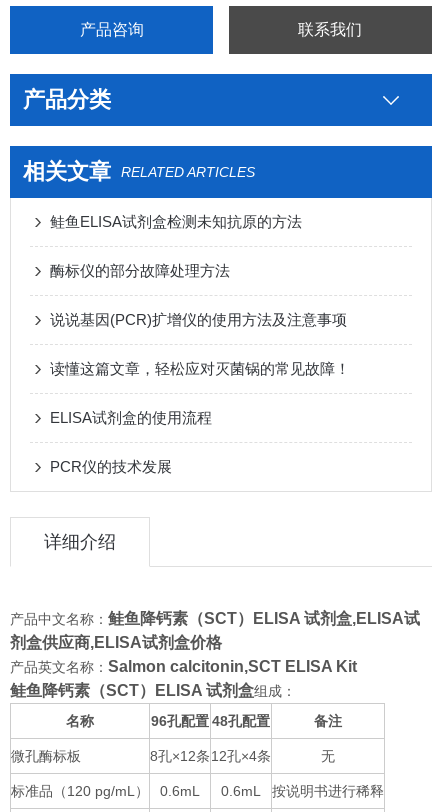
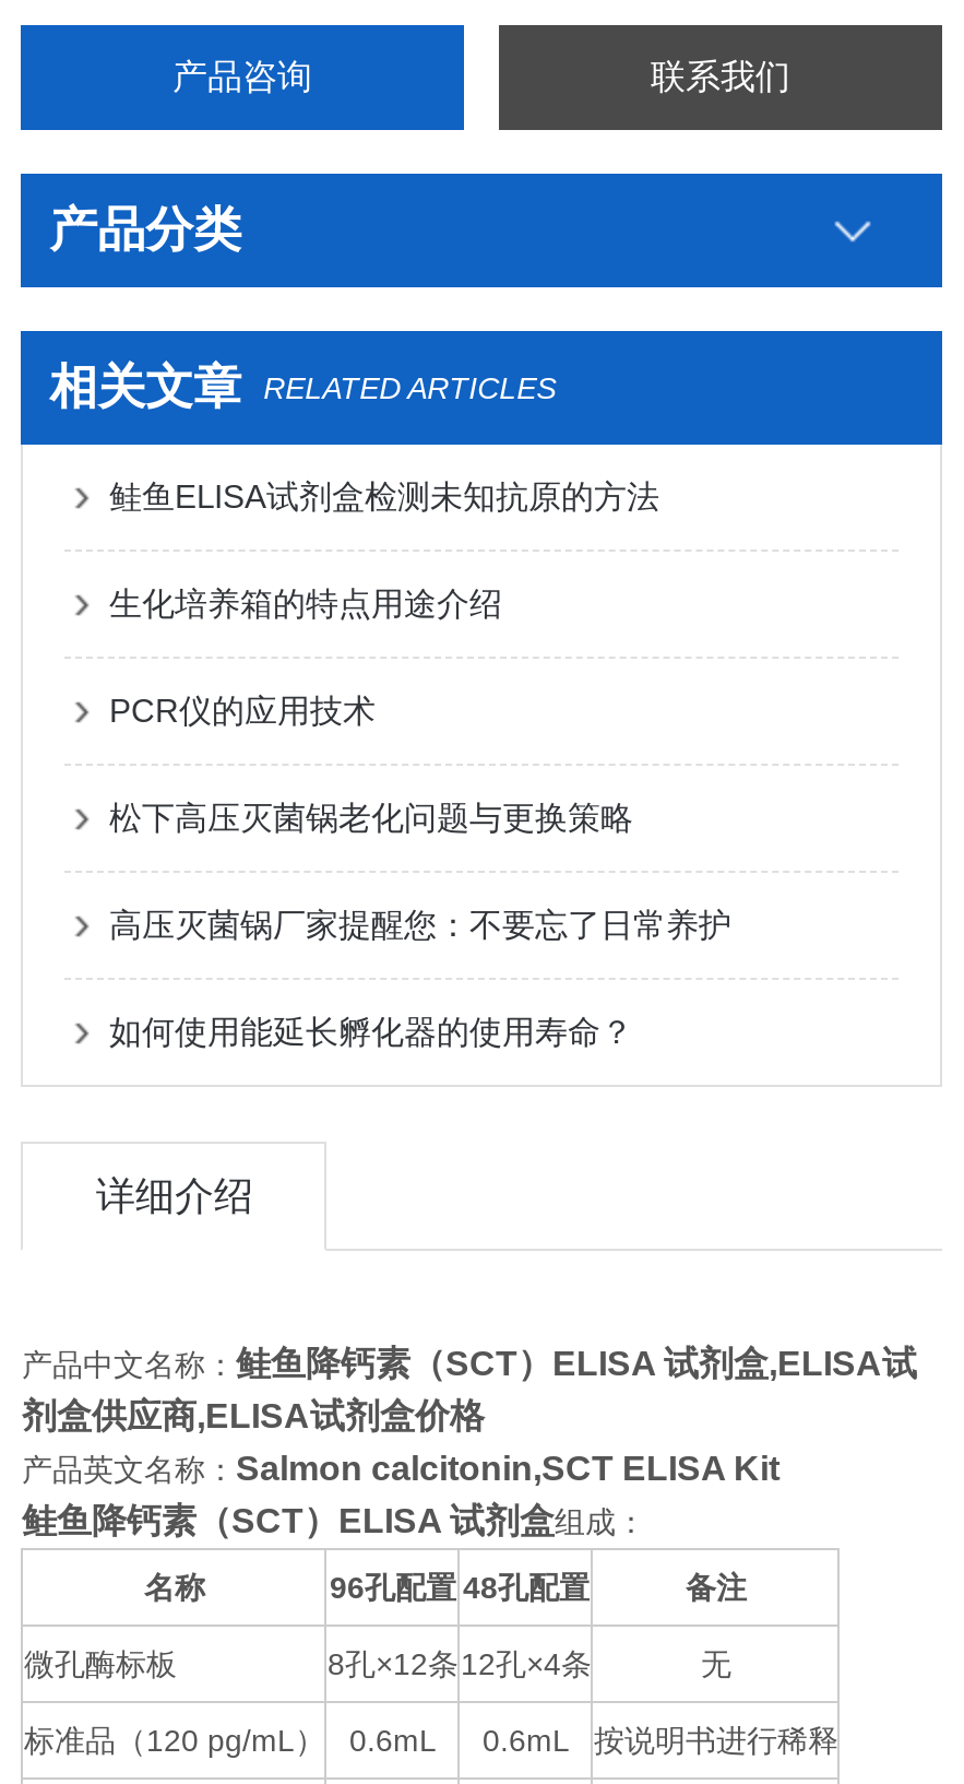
[50,262,230,279] 酶标仪的部分故障处理方法 -> [109,584,502,622] 生化培养箱的特点用途介绍
[50,311,347,328] 说说基因(PCR)扩增仪的使用方法及注意事项 -> [109,692,375,729] PCR仪的应用技术
[50,360,350,377] 读懂这篇文章，轻松应对灭菌锅的常见故障！ -> [109,799,633,836] 松下高压灭菌锅老化问题与更换策略
[50,409,212,426] ELISA试剂盒的使用流程 -> [109,906,731,943] 高压灭菌锅厂家提醒您：不要忘了日常养护
[50,458,172,475] PCR仪的技术发展 -> [109,1013,633,1050] 如何使用能延长孵化器的使用寿命？

